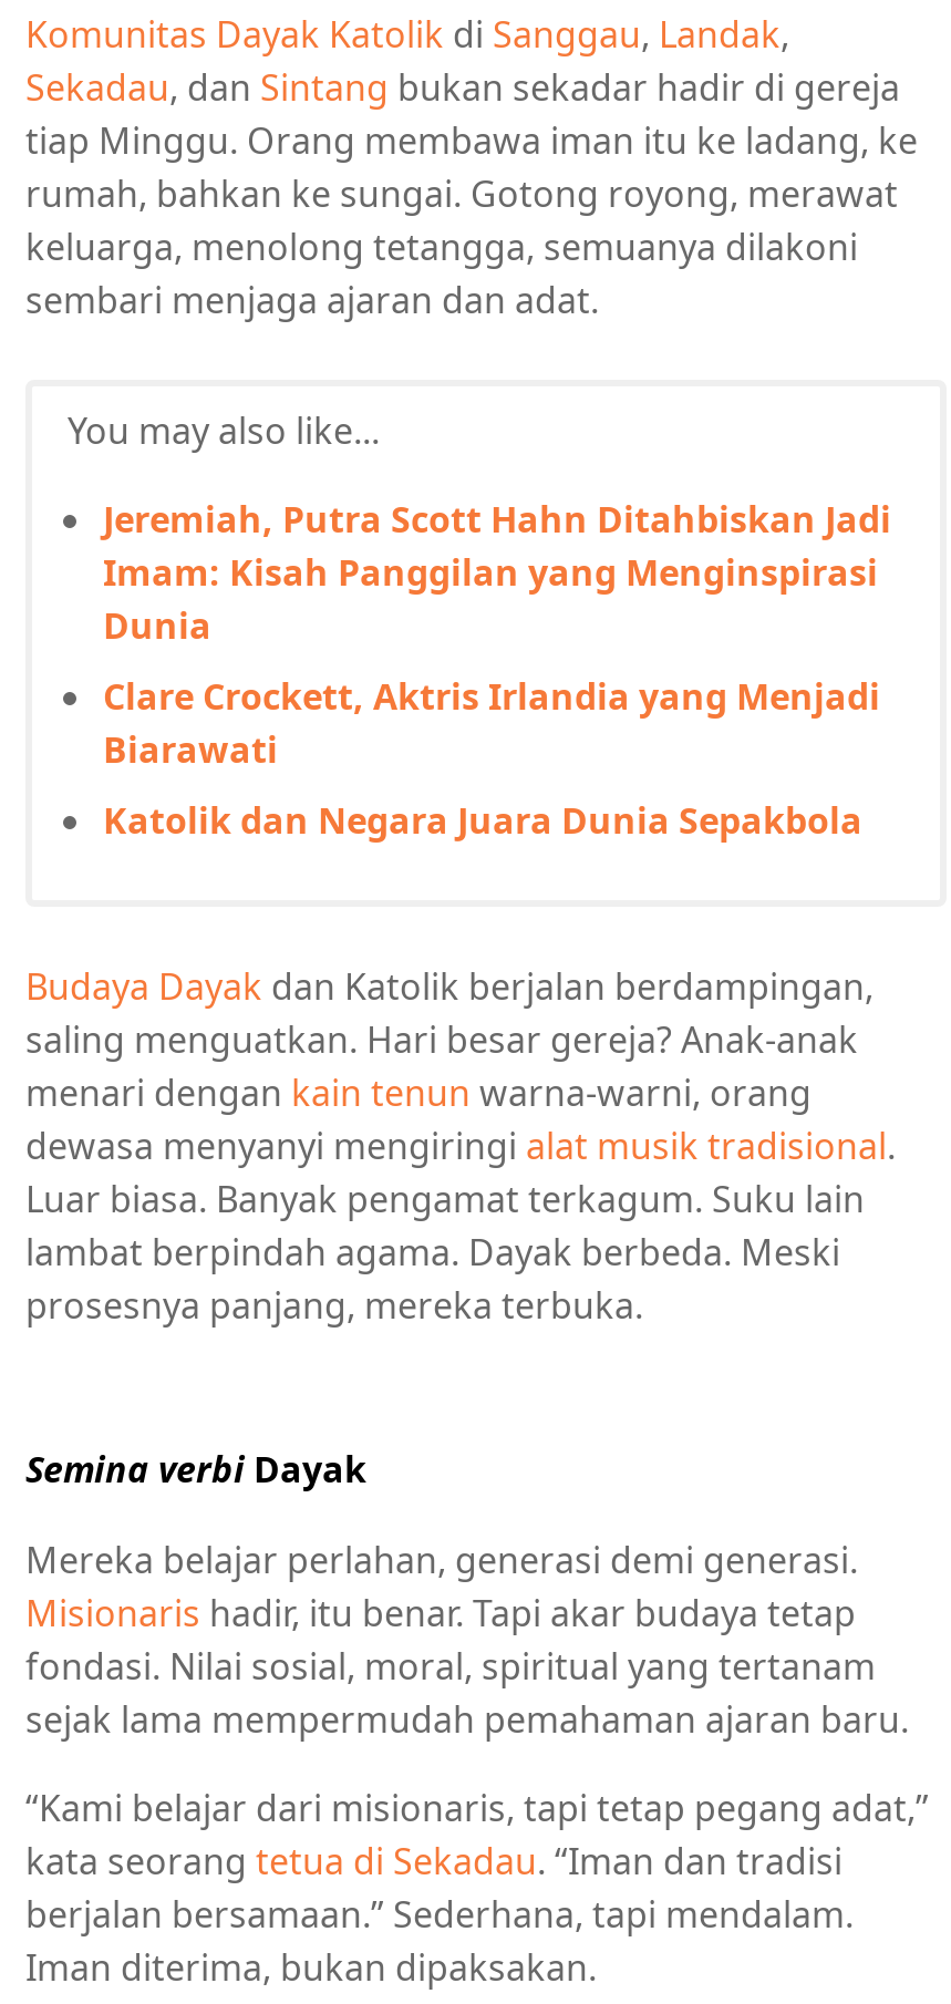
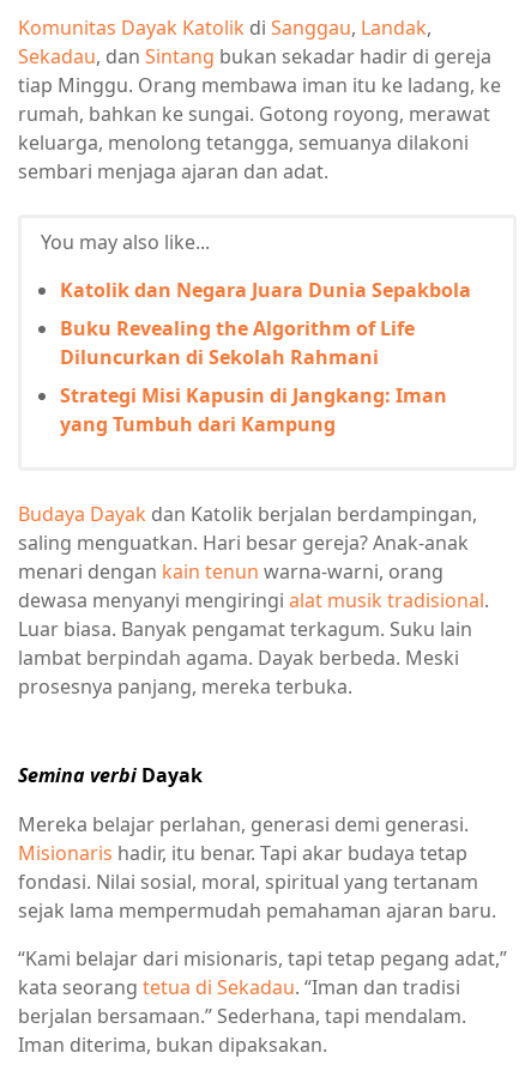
[103,495,891,774] Jeremiah, Putra Scott Hahn Ditahbiskan Jadi | Imam: Kisah Panggilan yang Menginspirasi | Dunia | Clare Crockett, Aktris Irlandia yang Menjadi | Biarawati -> none
moved [103,796,862,845] -> [60,277,471,303]: Katolik dan Negara Juara Dunia Sepakbola
none -> [60,315,447,437] Buku Revealing the Algorithm of Life | Diluncurkan di Sekolah Rahmani | Strategi Misi Kapusin di Jangkang: Iman | yang Tumbuh dari Kampung

